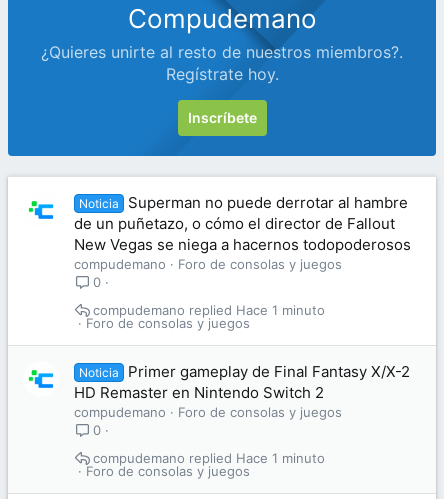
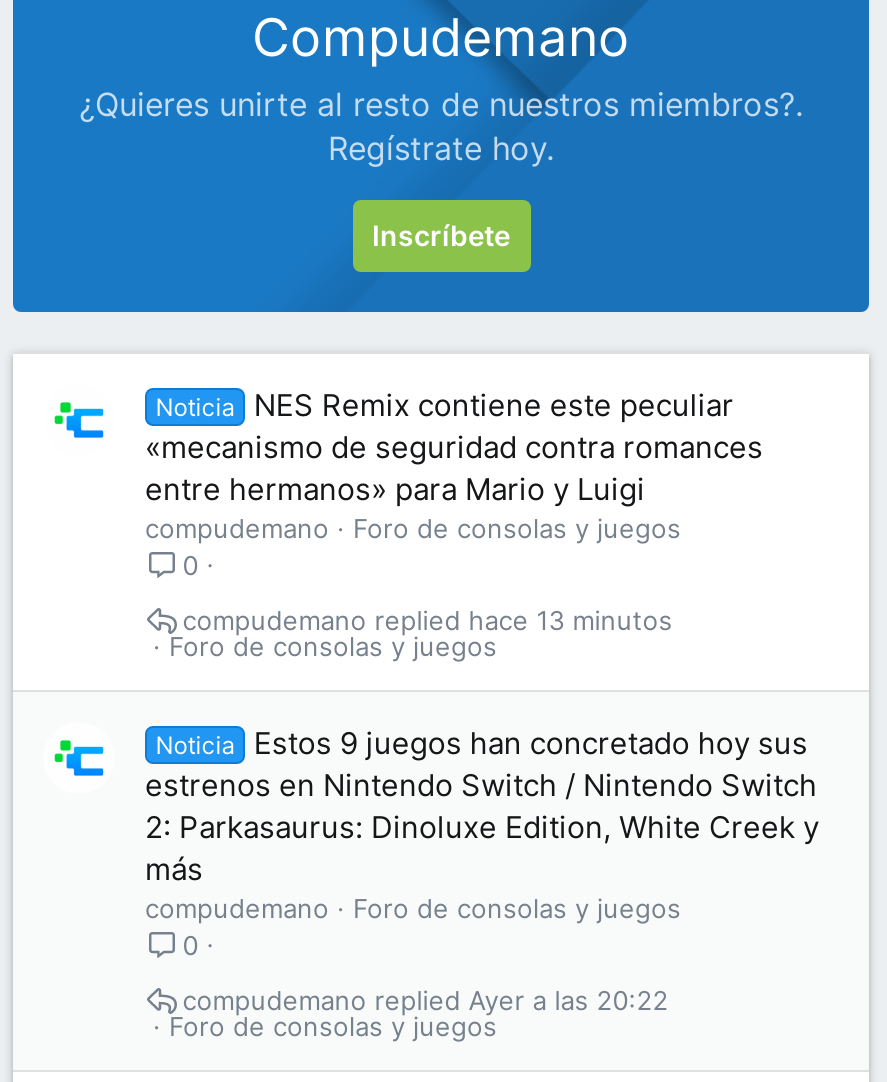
[74,193,411,254] Superman no puede derrotar al hambre | de un puñetazo, o cómo el director de Fallout | New Vegas se niega a hacernos todopoderosos -> [145,386,763,508] NES Remix contiene este peculiar | «mecanismo de seguridad contra romances | entre hermanos» para Mario y Luigi
[236,302,325,318] Hace 1 minuto -> [468,604,672,636] hace 13 minutos
[74,362,410,402] Primer gameplay de Final Fantasy X/X-2 | HD Remaster en Nintendo Switch 2 -> [145,724,819,888] Estos 9 juegos han concretado hoy sus | estrenos en Nintendo Switch / Nintendo Switch | 2: Parkasaurus: Dinoluxe Edition, White Creek y | más
[236,450,325,466] Hace 1 minuto -> [468,984,668,1016] Ayer a las 20:22

